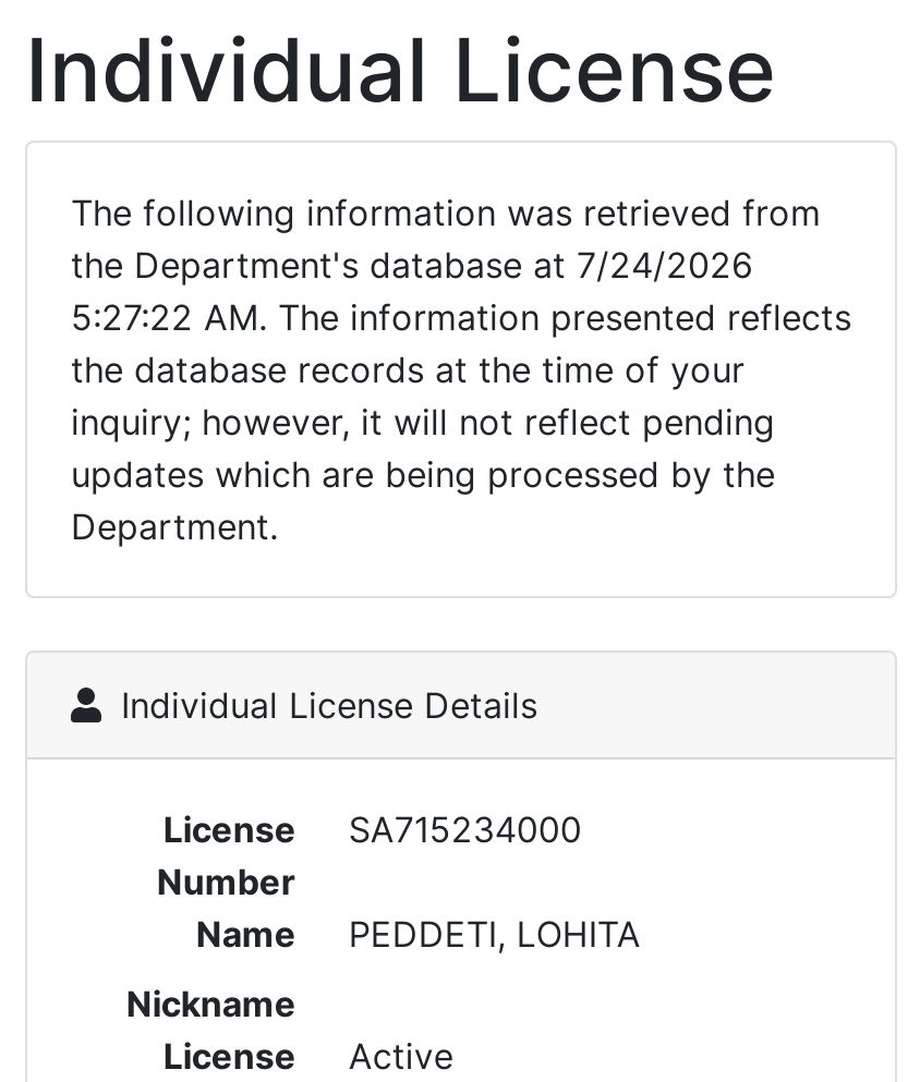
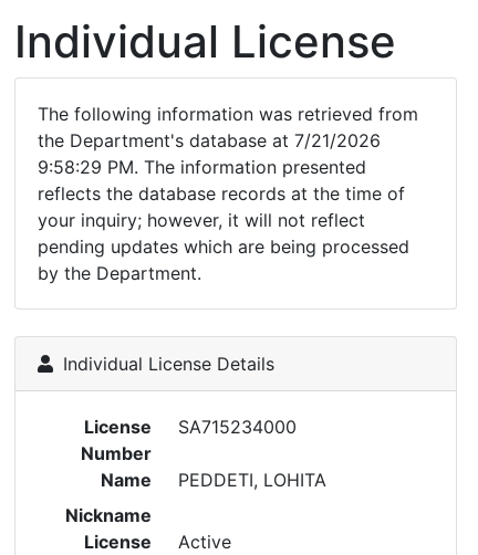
[71,243,851,548] the Department's database at 7/24/2026 | 5:27:22 AM. The information presented reflects | the database records at the time of your | inquiry; however, it will not reflect pending | updates which are being processed by the | Department. -> [38,129,409,284] the Department's database at 7/21/2026 | 9:58:29 PM. The information presented | reflects the database records at the time of | your inquiry; however, it will not reflect | pending updates which are being processed | by the Department.

